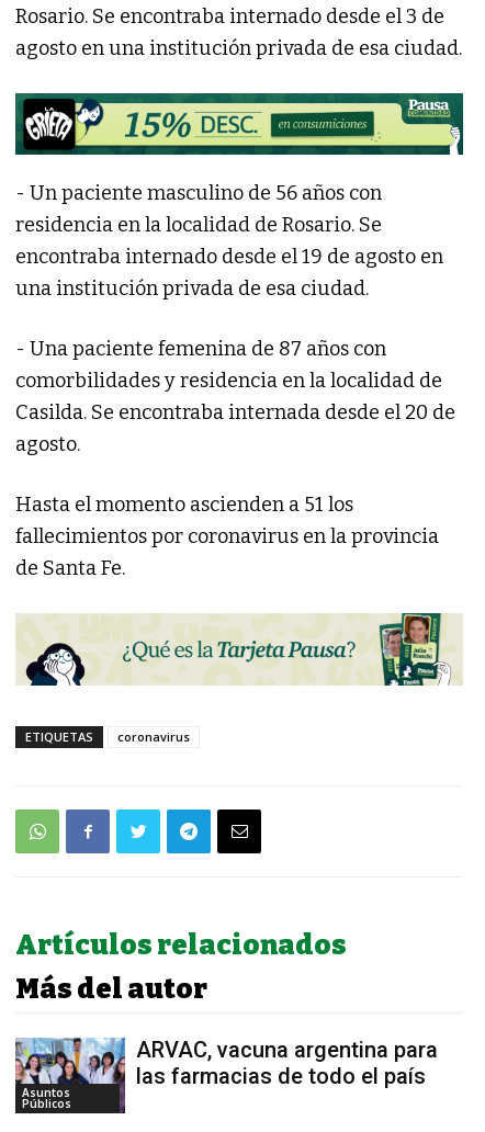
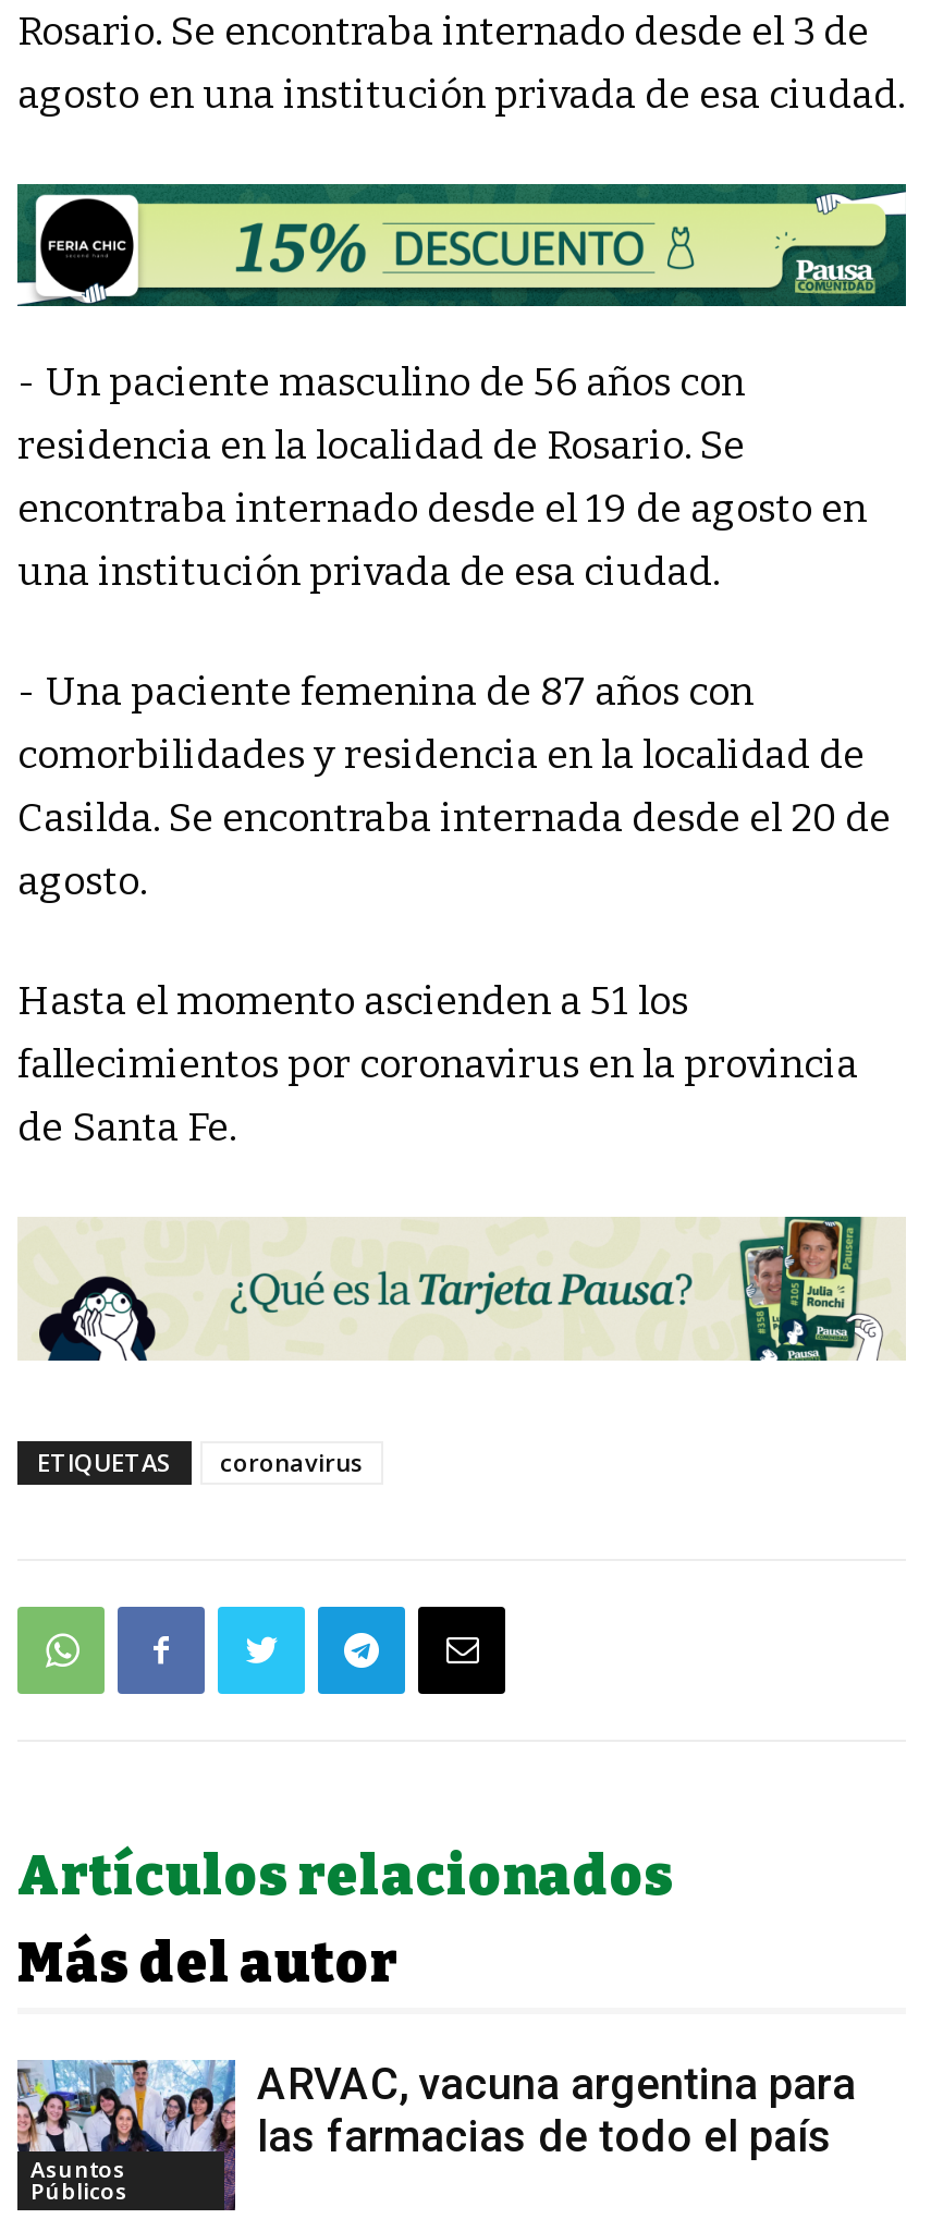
[14,93,464,156] [image] -> [17,183,906,309] [image]

